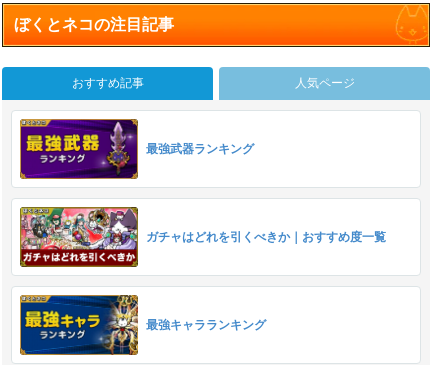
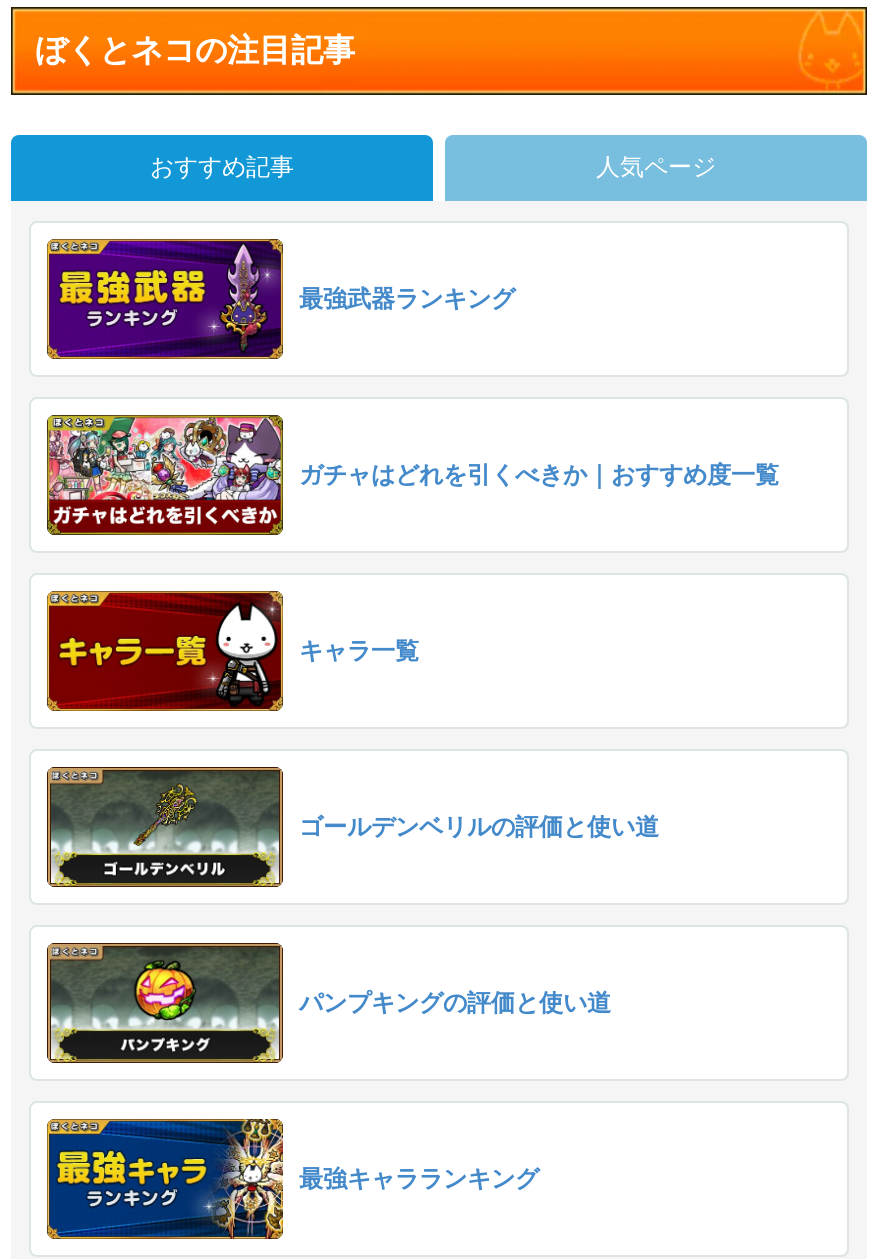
none -> [47,943,611,1063] [image] | パンプキングの評価と使い道
none -> [49,591,419,711] [image] | キャラ一覧
none -> [49,767,659,887] [image] | ゴールデンベリルの評価と使い道

